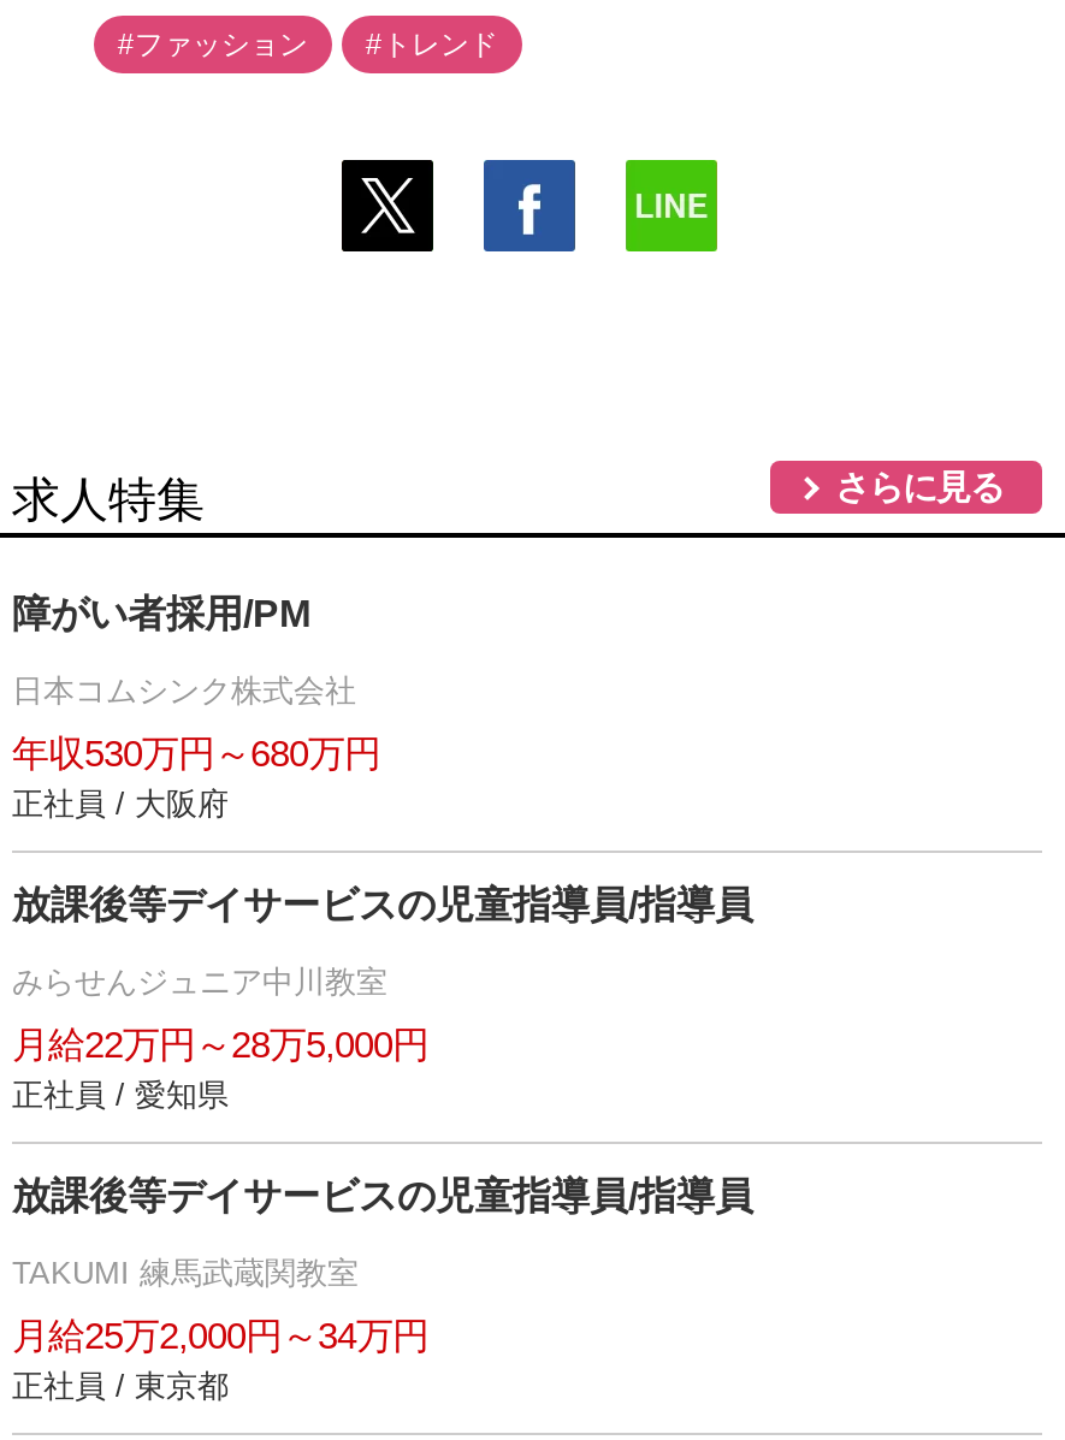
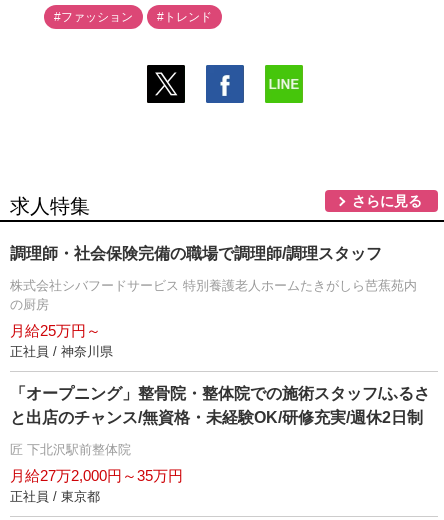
[12,593,753,1356] 障がい者採用/PM | 日本コムシンク株式会社 | 年収530万円～680万円 | 正社員 / 大阪府 | 放課後等デイサービスの児童指導員/指導員 | みらせんジュニア中川教室 | 月給22万円～28万5,000円 | 正社員 / 愛知県 | 放課後等デイサービスの児童指導員/指導員 | TAKUMI 練馬武蔵関教室 | 月給25万2,000円～34万円 -> [10,245,430,484] 調理師・社会保険完備の職場で調理師/調理スタッフ | 株式会社シバフードサービス 特別養護老人ホームたきがしら芭蕉苑内 | の厨房 | 月給25万円～ | 正社員 / 神奈川県 | 「オープニング」整骨院・整体院での施術スタッフ/ふるさ | と出店のチャンス/無資格・未経験OK/研修充実/週休2日制 | 匠 下北沢駅前整体院 | 月給27万2,000円～35万円

